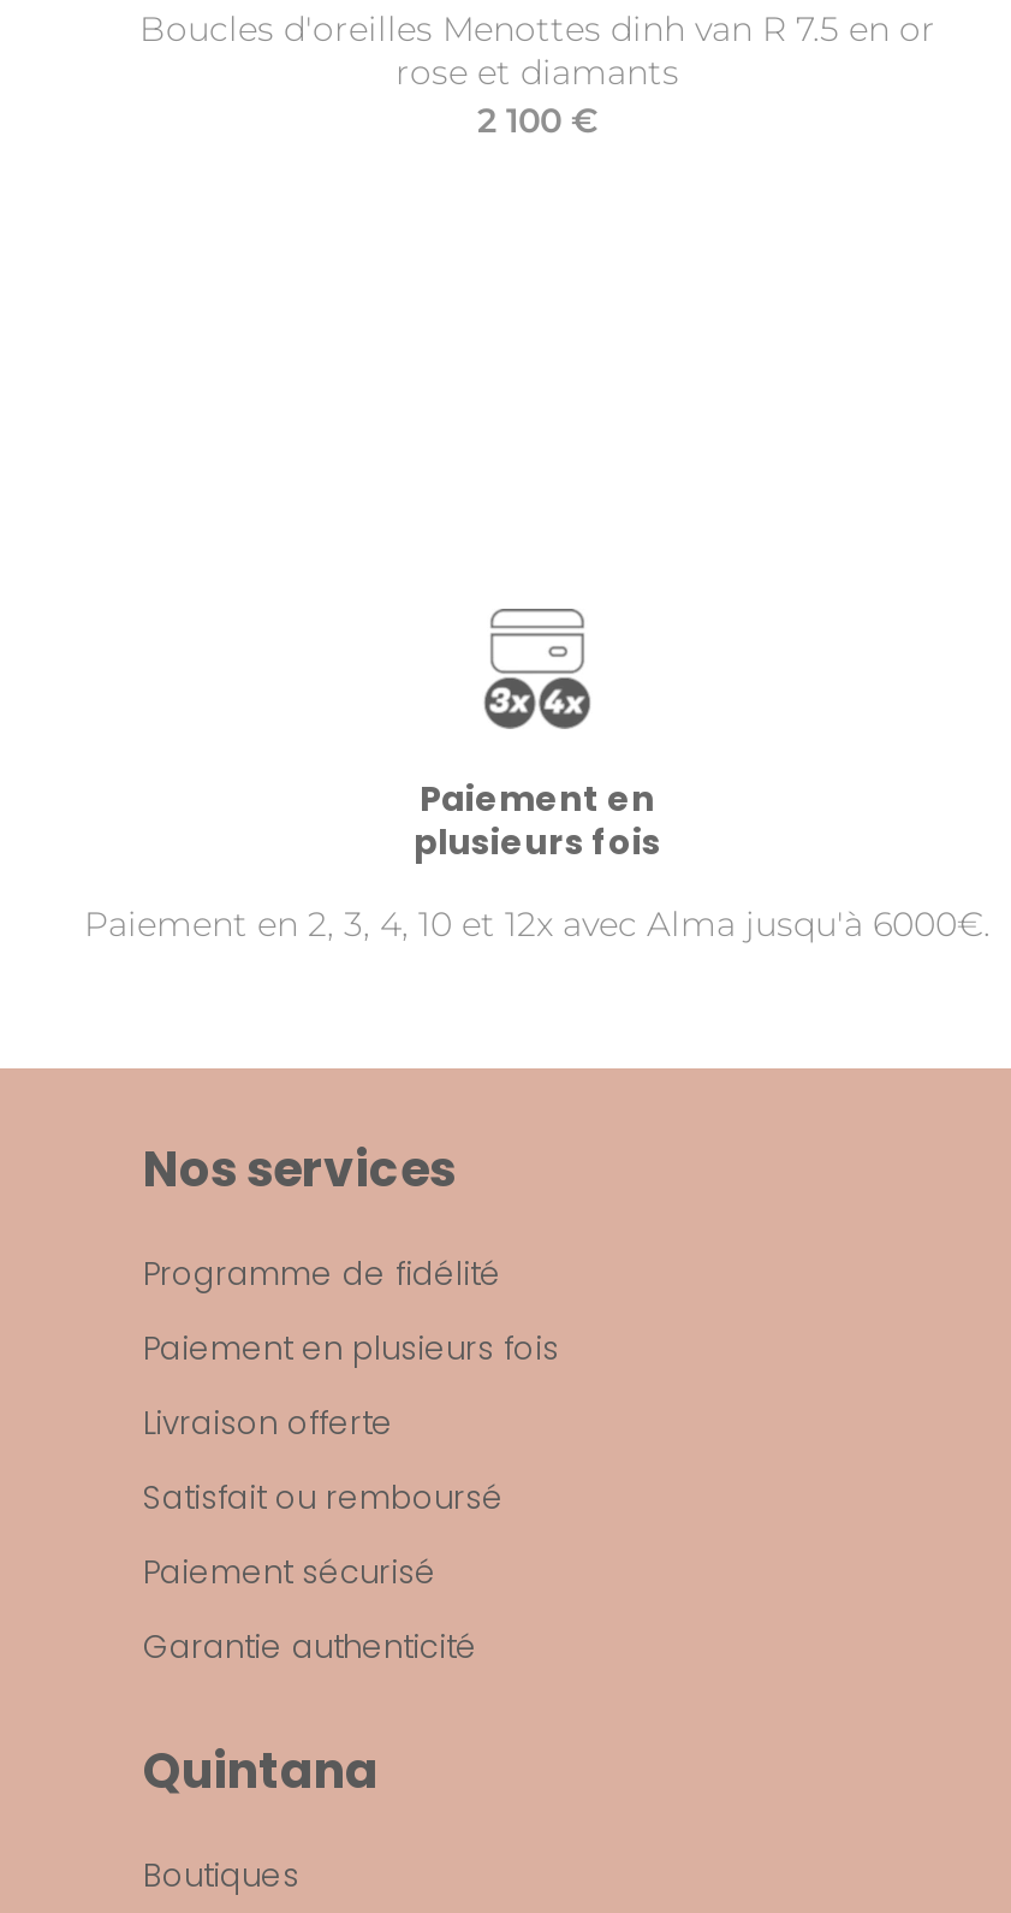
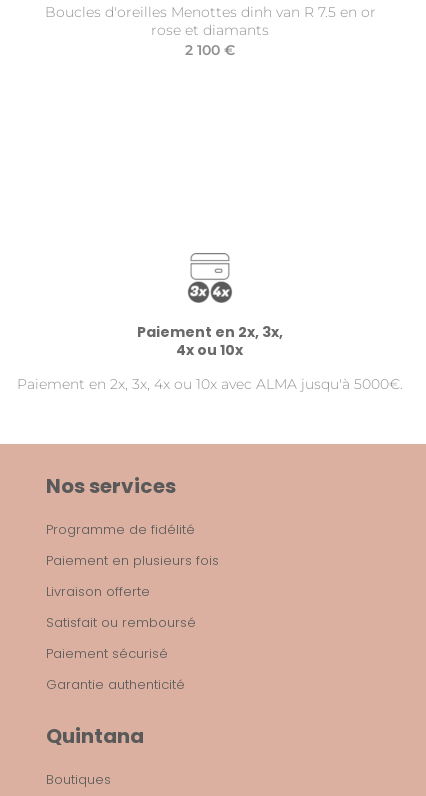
[414,775,661,866] Paiement en | plusieurs fois -> [137,322,283,360] Paiement en 2x, 3x, | 4x ou 10x
[84,902,991,946] Paiement en 2, 3, 4, 10 et 12x avec Alma jusqu'à 6000€. -> [17,375,403,393] Paiement en 2x, 3x, 4x ou 10x avec ALMA jusqu'à 5000€.

